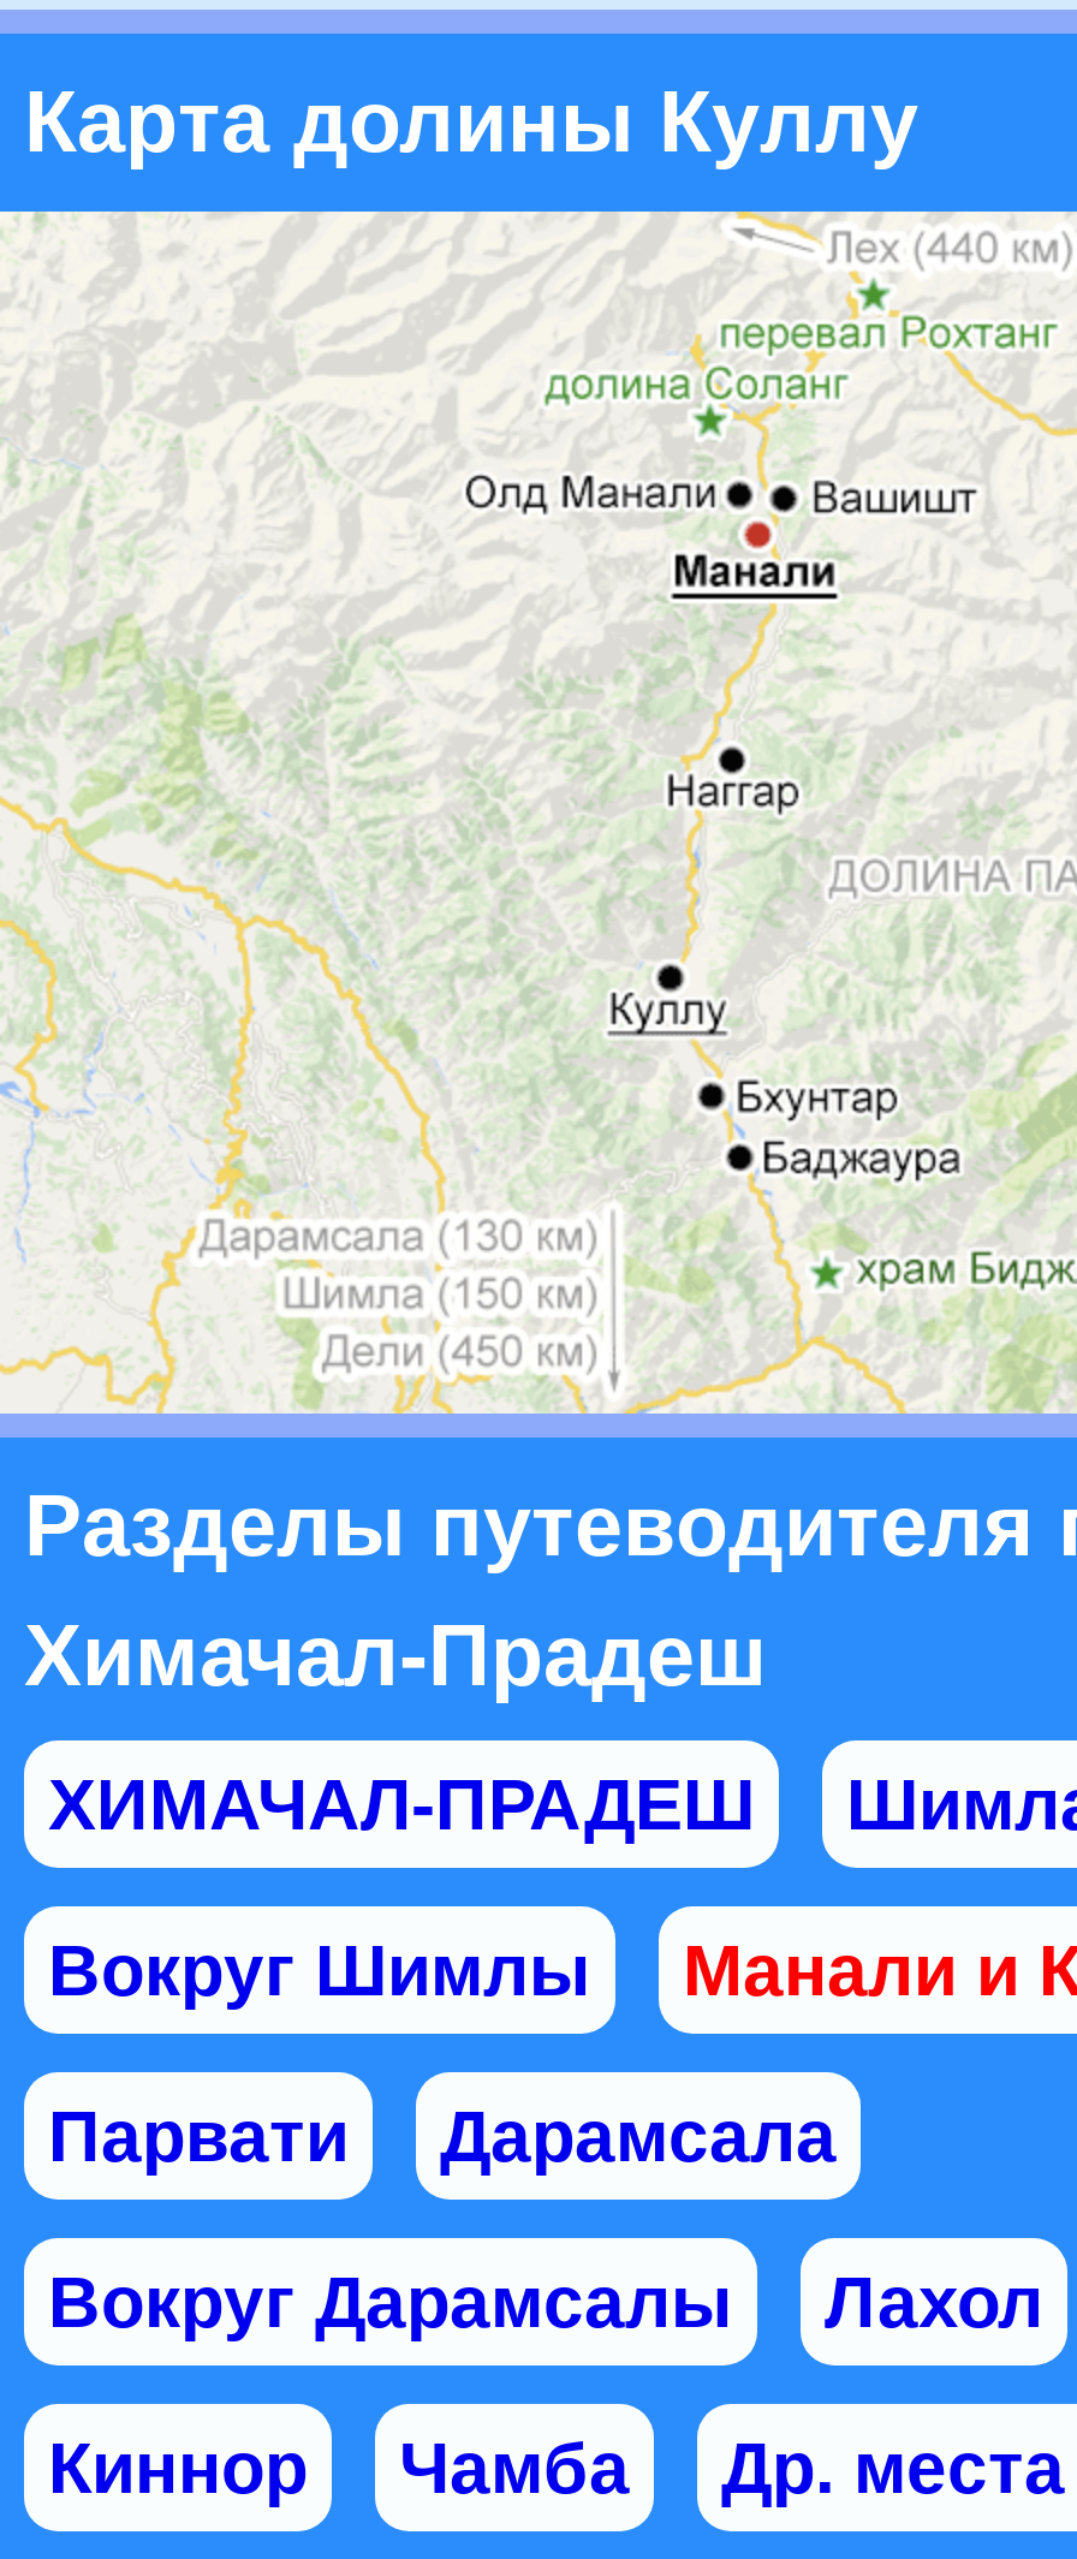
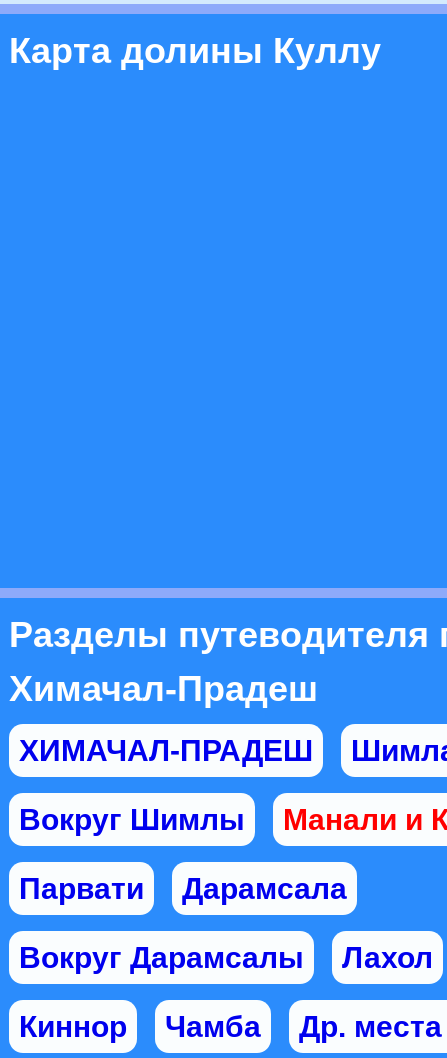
[7,209,1070,1416] [image] -> none

